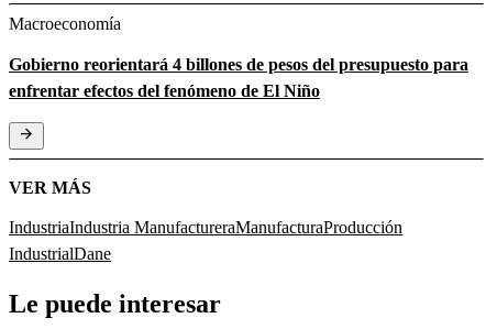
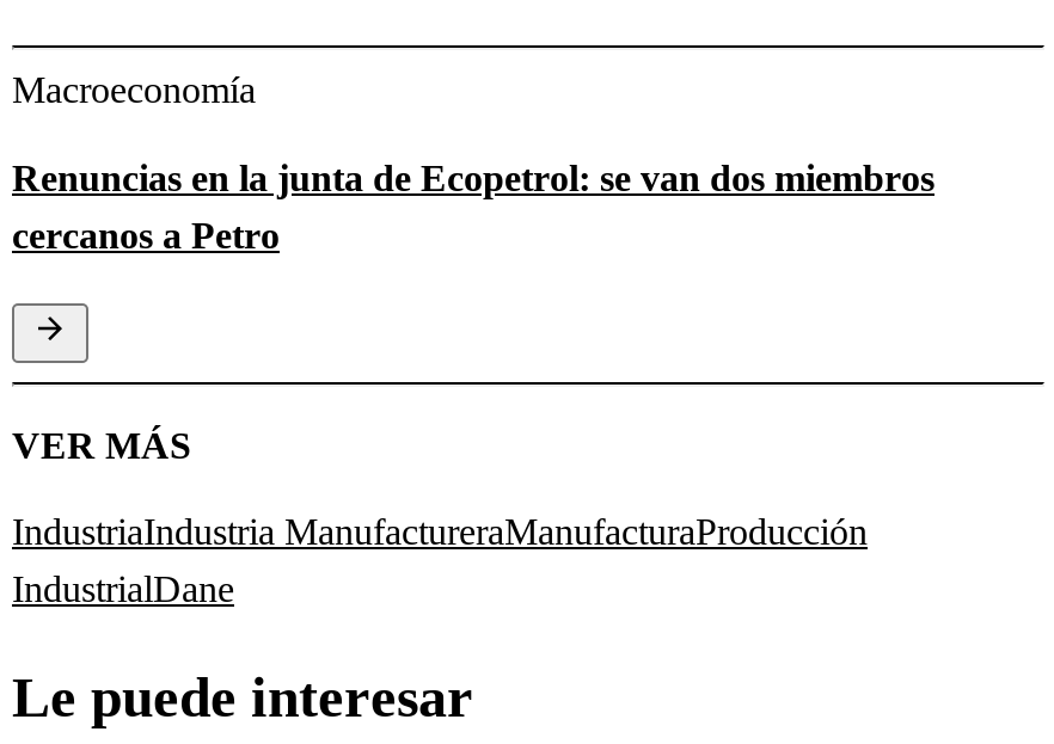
[9,55,468,100] Gobierno reorientará 4 billones de pesos del presupuesto para | enfrentar efectos del fenómeno de El Niño -> [12,157,934,255] Renuncias en la junta de Ecopetrol: se van dos miembros | cercanos a Petro

